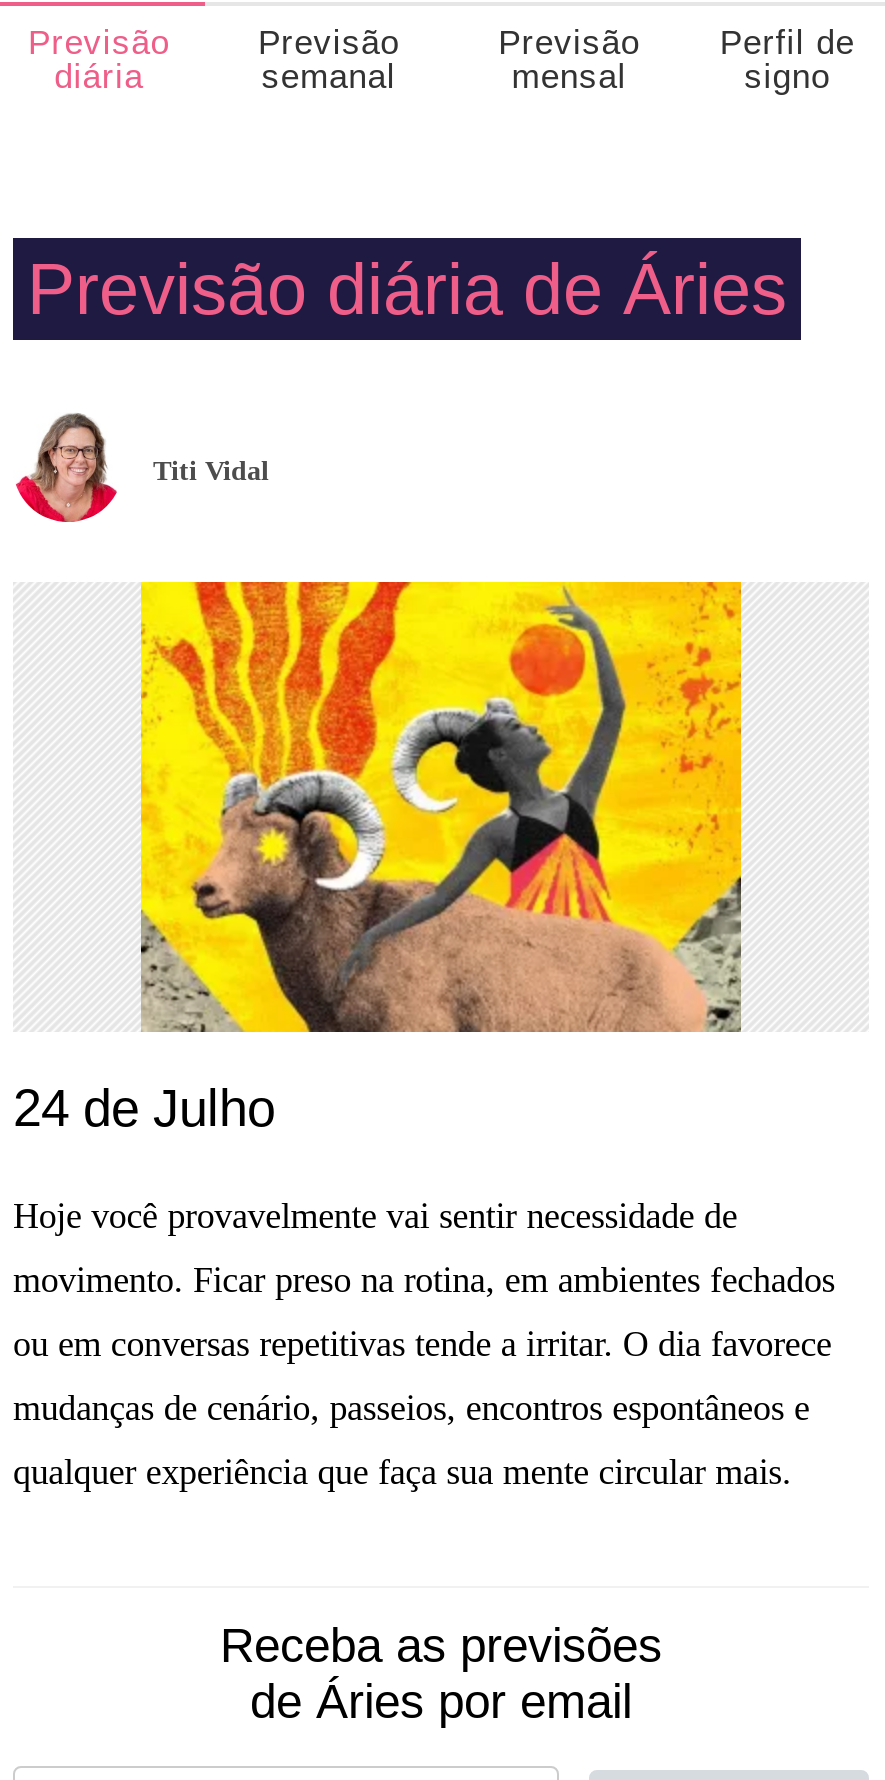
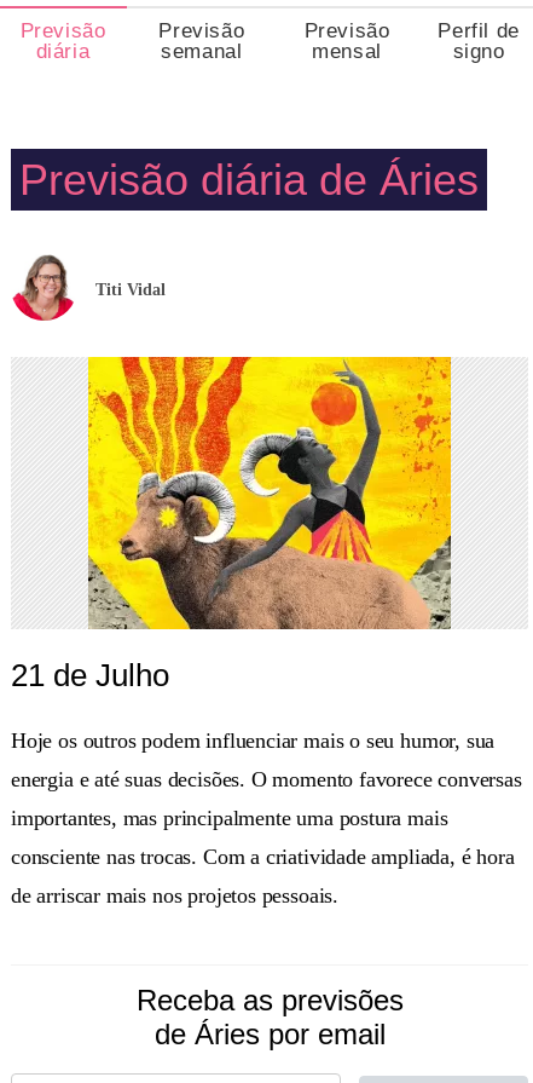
[13,1078,275,1138] 24 de Julho -> [11,657,169,693] 21 de Julho
[13,1196,737,1236] Hoje você provavelmente vai sentir necessidade de -> [11,728,495,753] Hoje os outros podem influenciar mais o seu humor, sua
[13,1260,835,1300] movimento. Ficar preso na rotina, em ambientes fechados -> [11,767,522,791] energia e até suas decisões. O momento favorece conversas
[13,1324,832,1364] ou em conversas repetitivas tende a irritar. O dia favorece -> [11,806,448,830] importantes, mas principalmente uma postura mais
[13,1388,810,1428] mudanças de cenário, passeios, encontros espontâneos e -> [11,845,514,869] consciente nas trocas. Com a criatividade ampliada, é hora
[13,1452,792,1492] qualquer experiência que faça sua mente circular mais. -> [11,883,338,908] de arriscar mais nos projetos pessoais.

